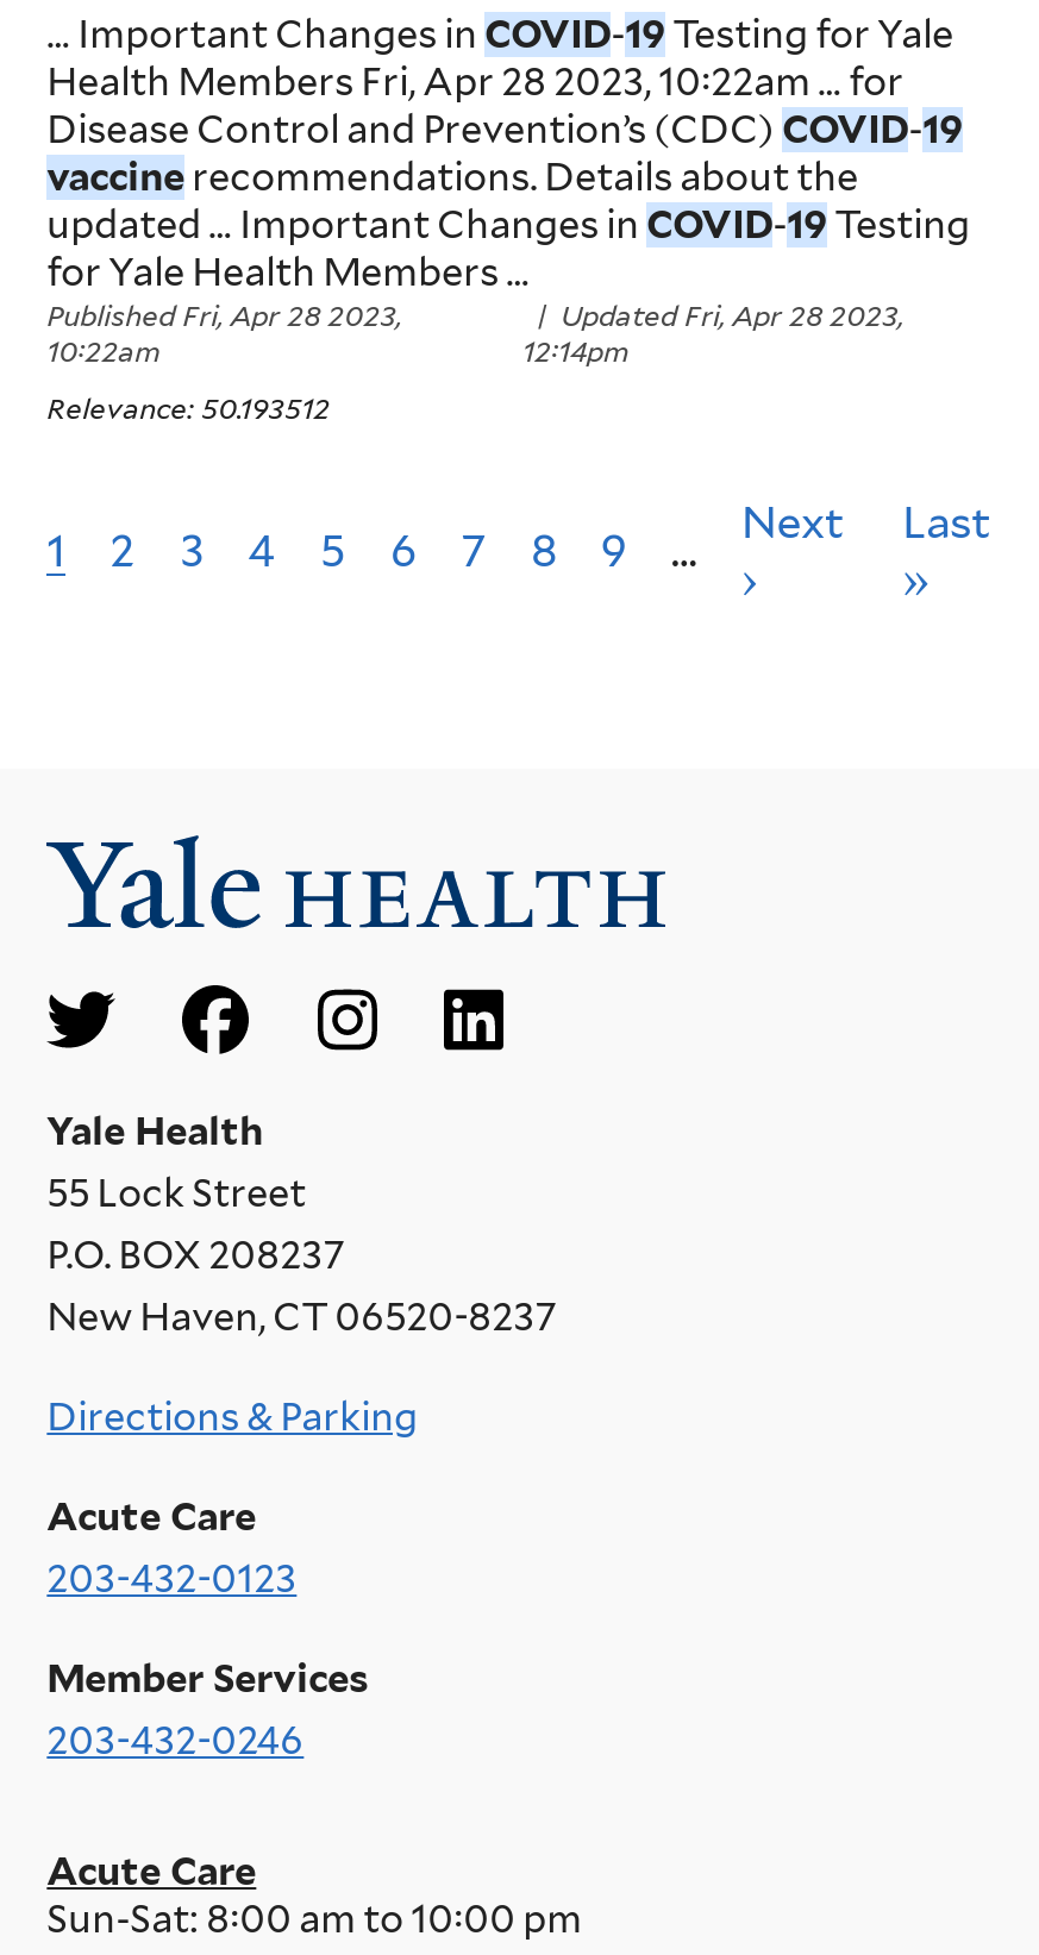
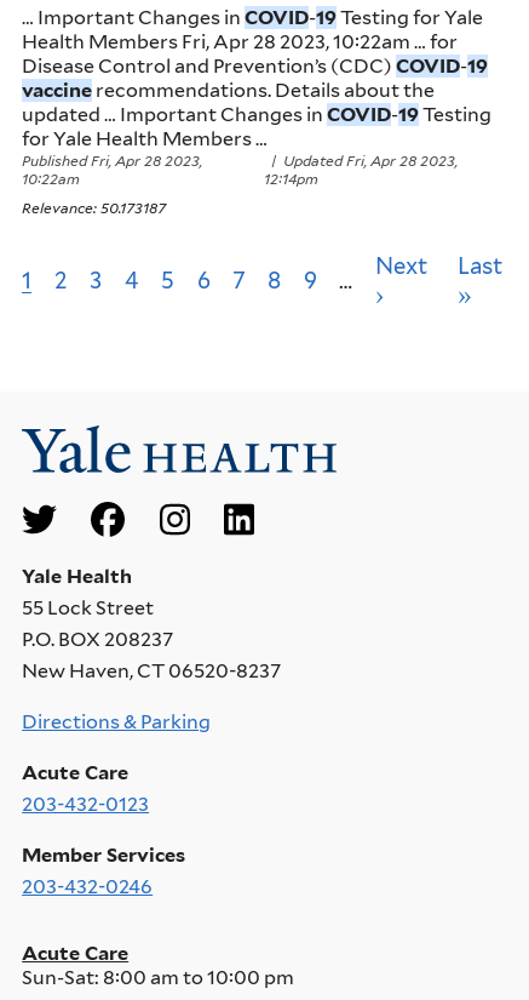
[47,390,330,426] Relevance: 50.193512 -> [22,199,166,217] Relevance: 50.173187

